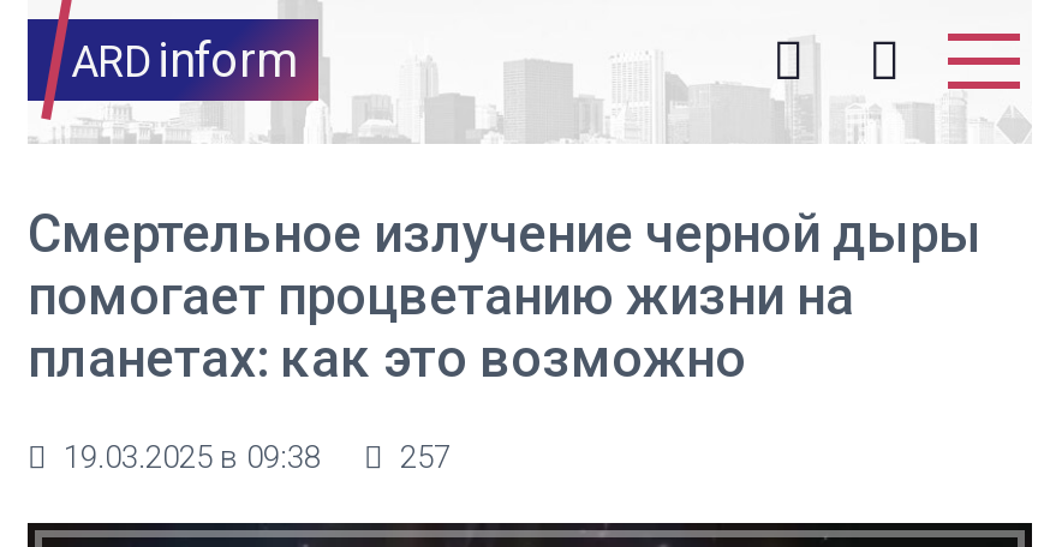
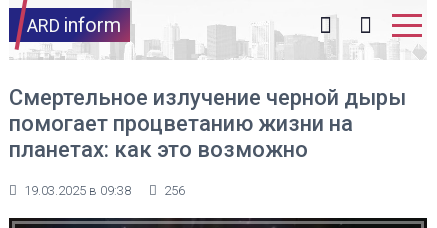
[400,439,451,475] 257 -> [164,183,185,198] 256

